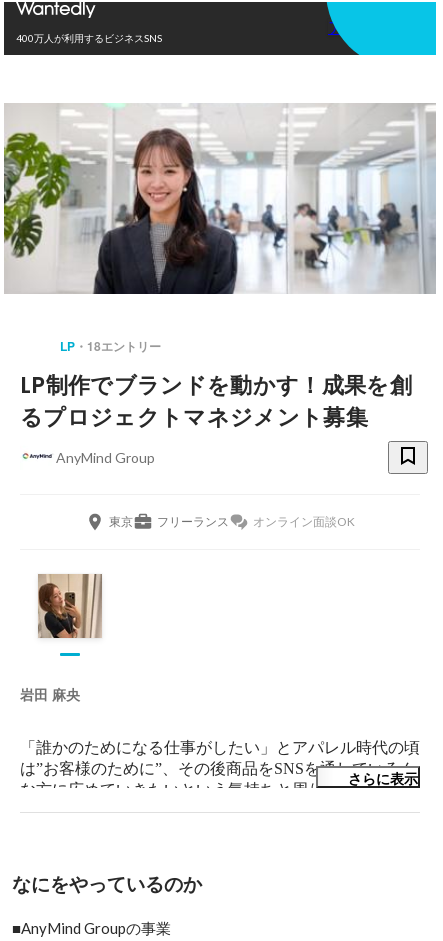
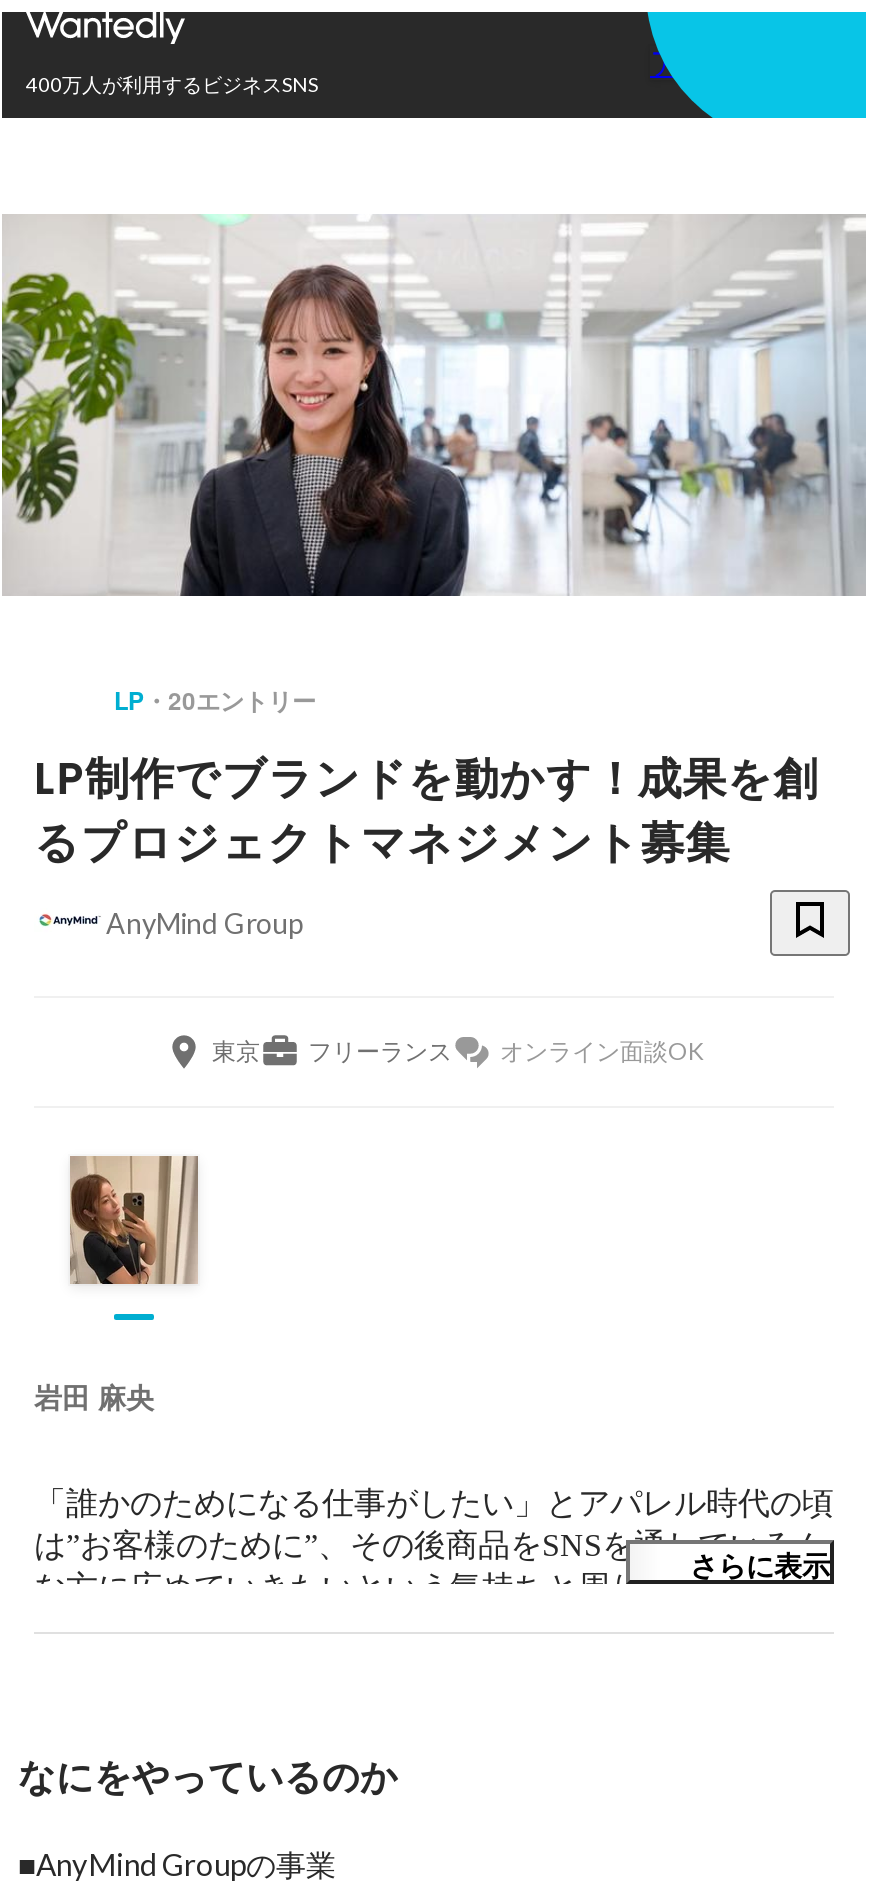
[60,337,161,355] LP 18エントリー -> [114,682,316,718] LP 20エントリー

